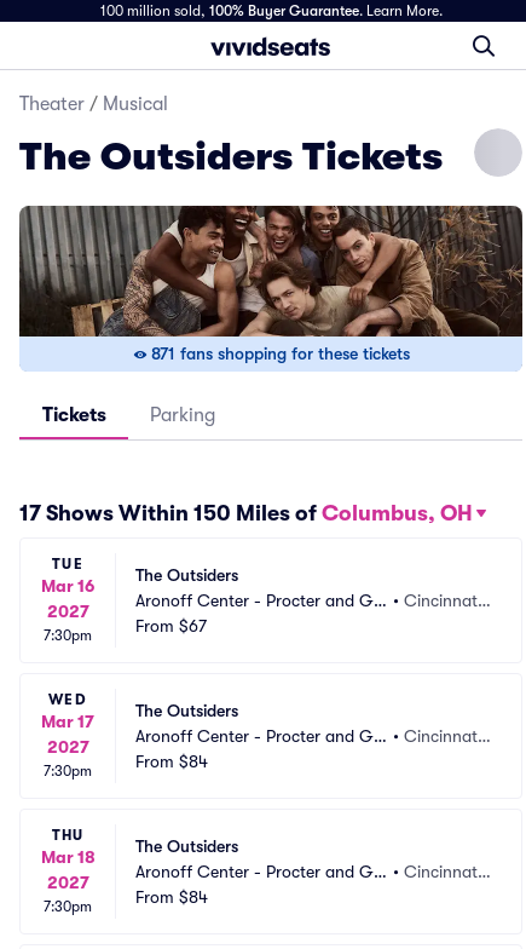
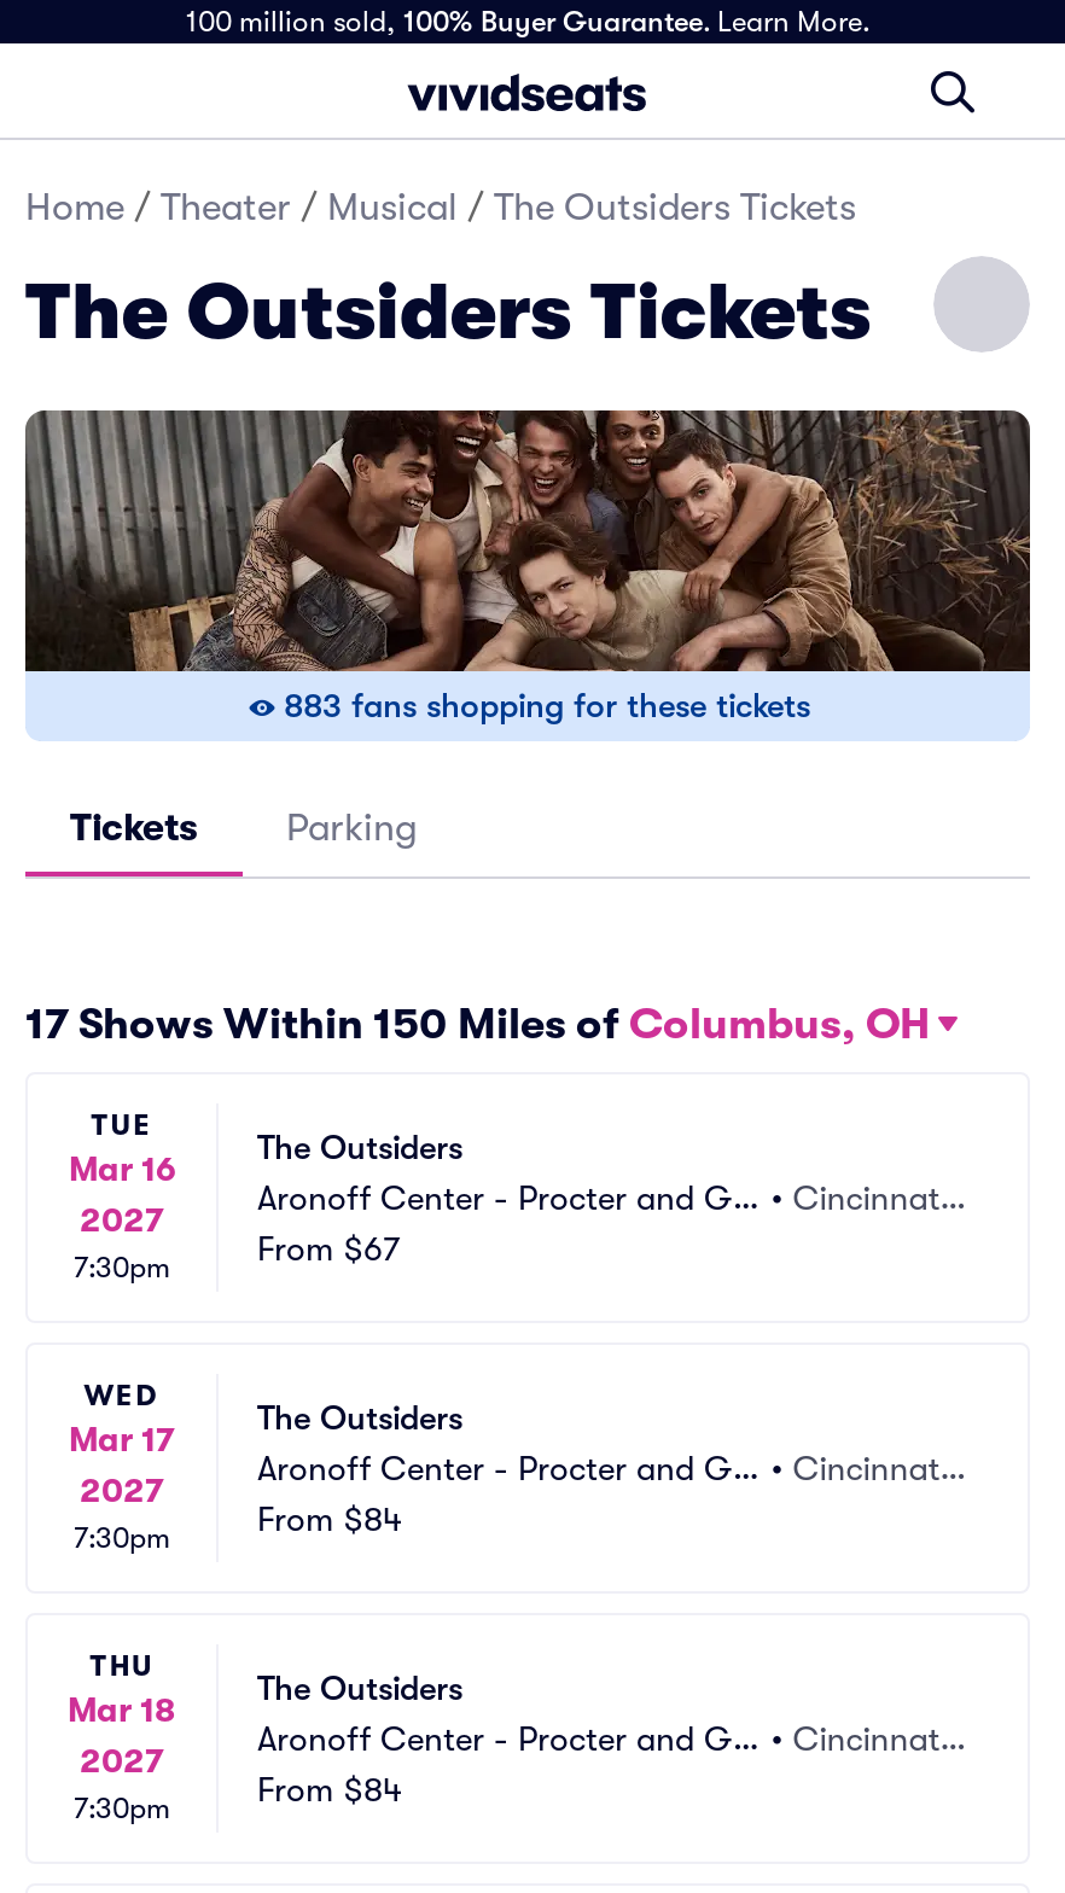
[19,93,168,115] Theater / Musical -> [25,186,856,229] Home / Theater / Musical / The Outsiders Tickets
[151,344,410,363] 871 fans shopping for these tickets -> [284,686,810,724] 883 fans shopping for these tickets

